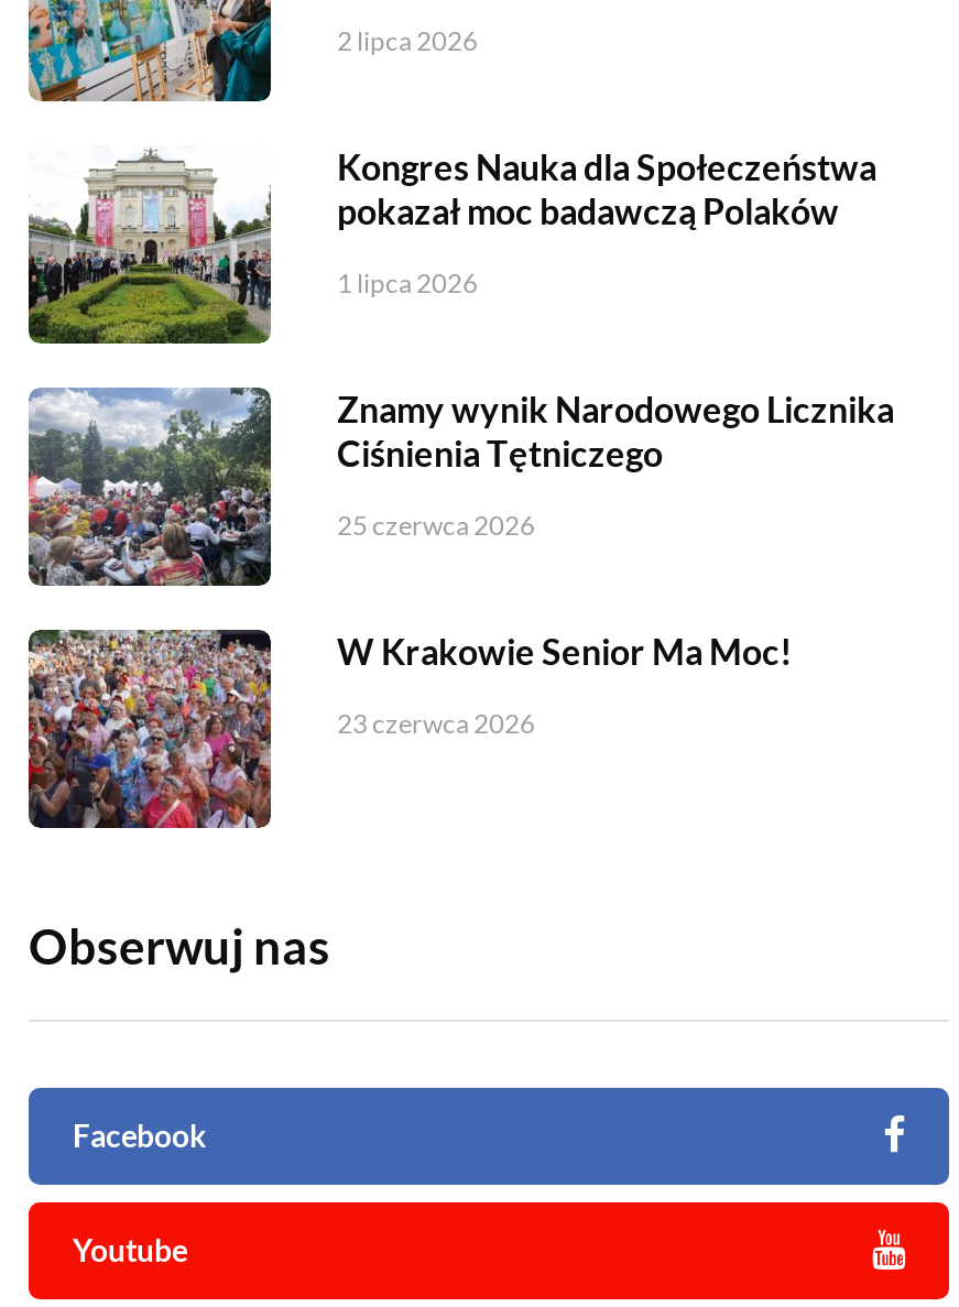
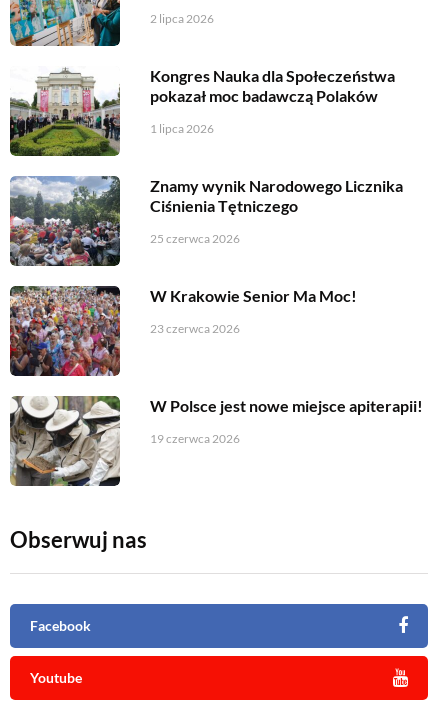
none -> [10,396,423,487] [image] | W Polsce jest nowe miejsce apiterapii! | 19 czerwca 2026

